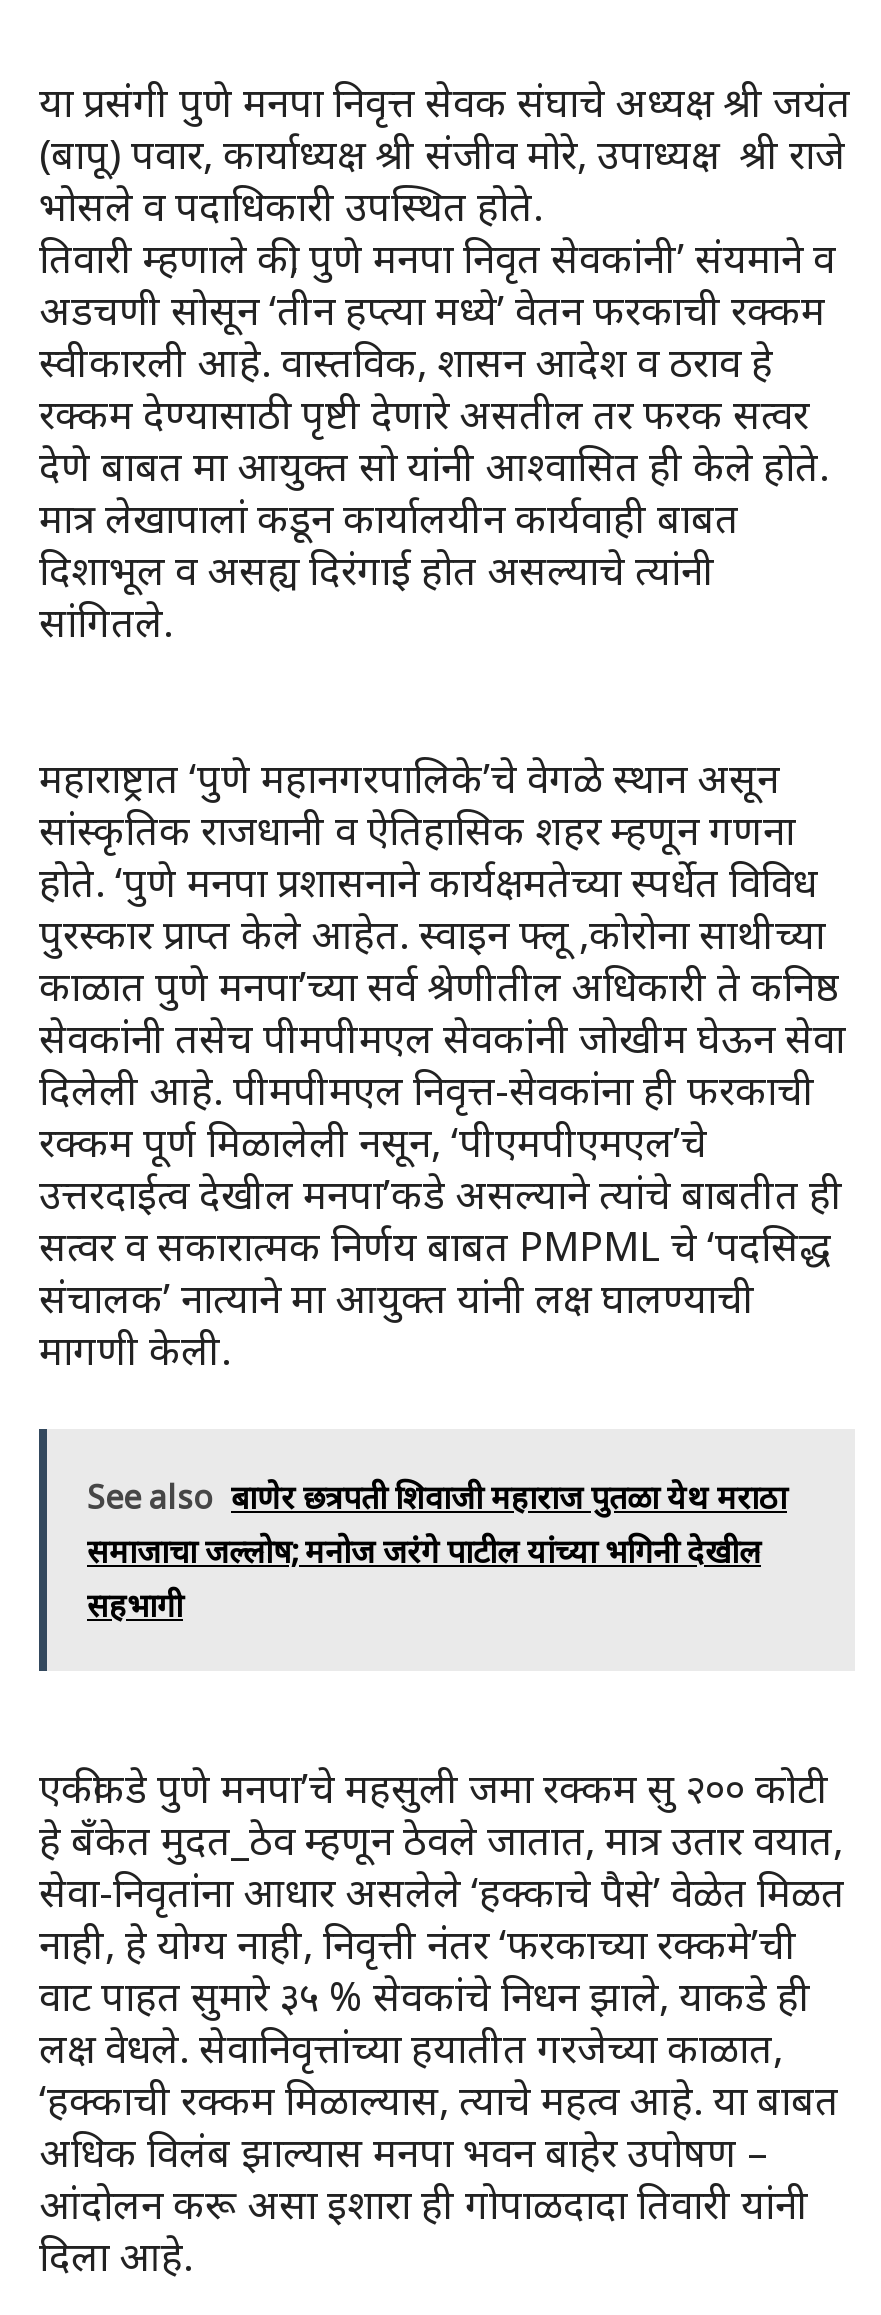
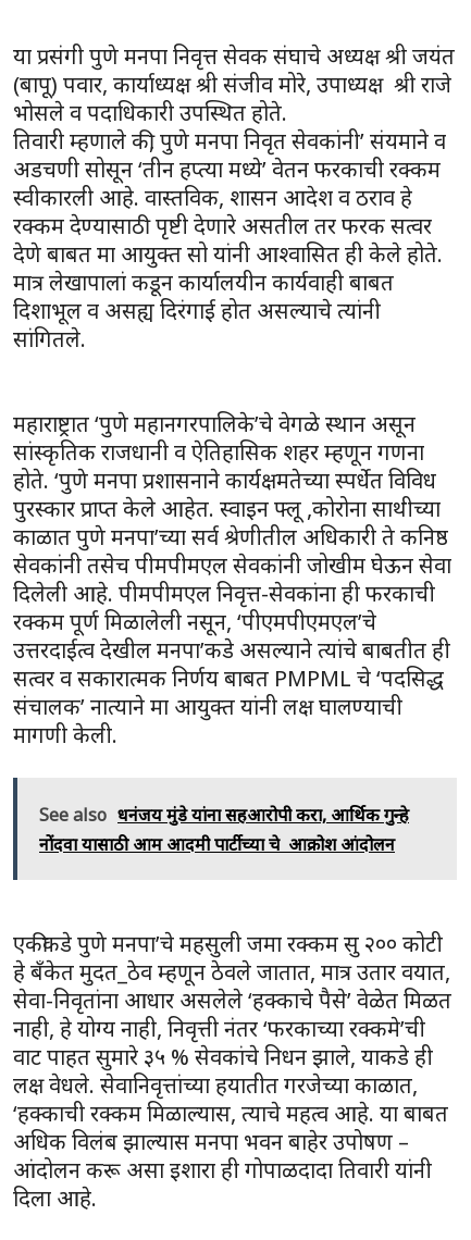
[87,1475,787,1627] See also बाणेर छत्रपती शिवाजी महाराज पुतळा येथ मराठा | समाजाचा जल्लोष; मनोज जरंगे पाटील यांच्या भगिनी देखील | सहभागी -> [39,803,409,856] See also धनंजय मुंडे यांना सहआरोपी करा, आर्थिक गुन्हे | नोंदवा यासाठी आम आदमी पार्टीच्या चे आक्रोश आंदोलन

